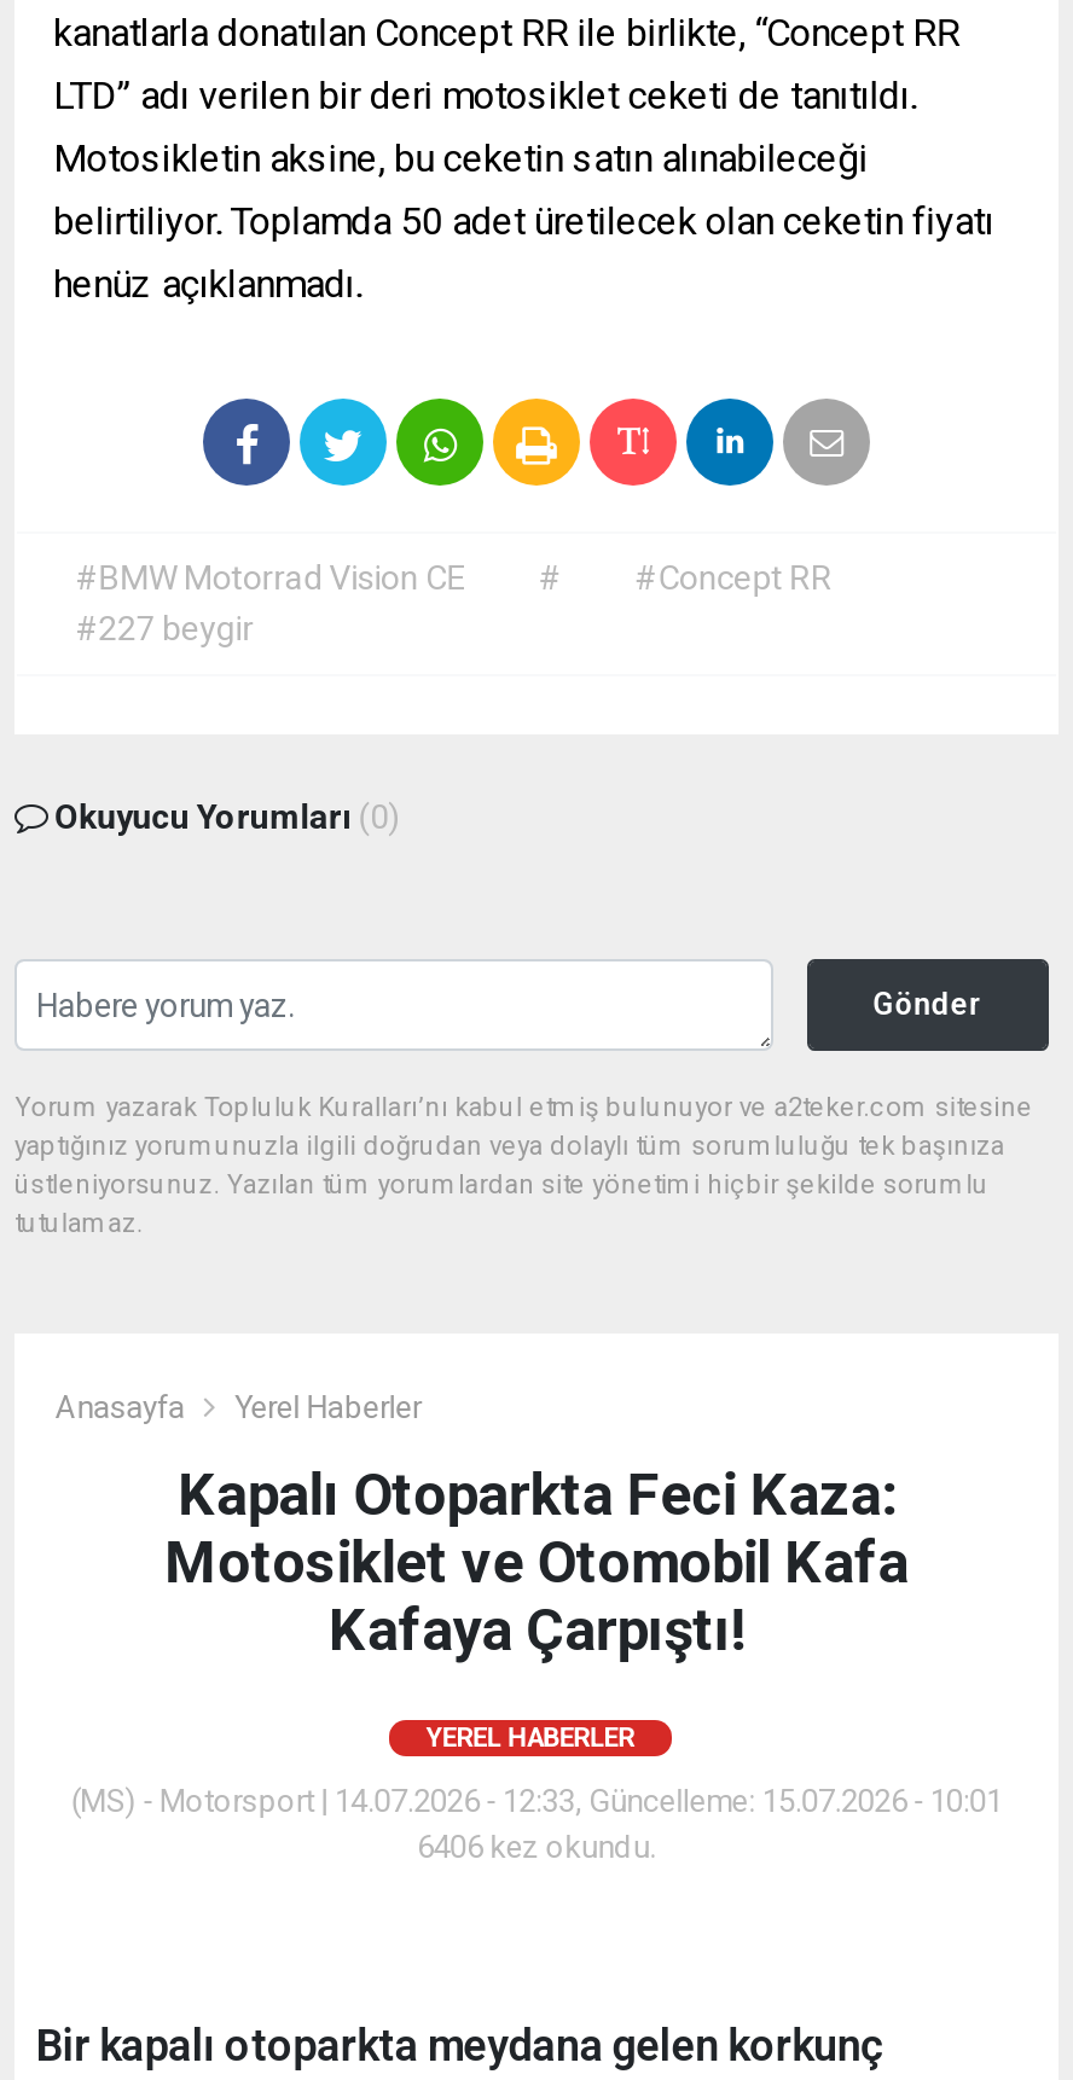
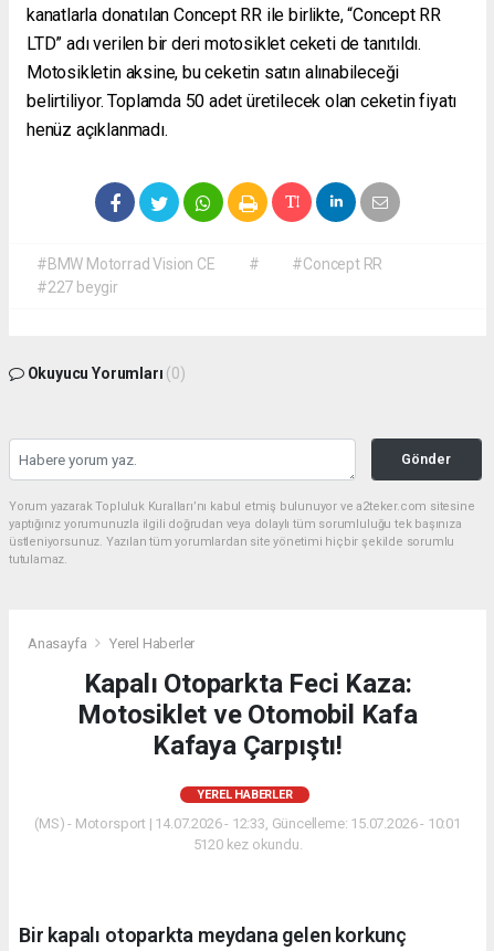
[417,1829,656,1866] 6406 kez okundu. -> [193,836,302,853] 5120 kez okundu.

